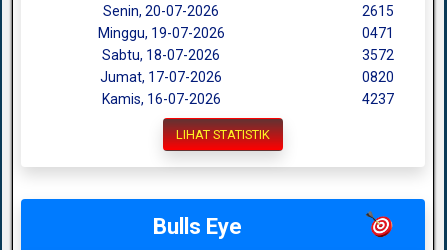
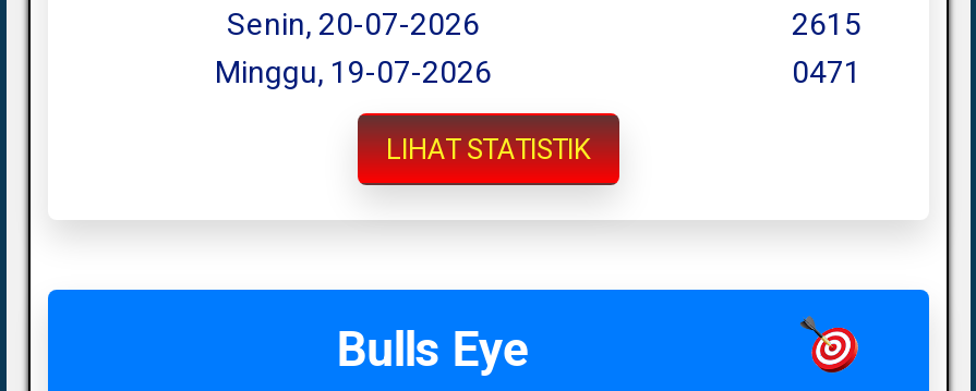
[100,47,394,107] Sabtu, 18-07-2026 | 3572 | Jumat, 17-07-2026 | 0820 | Kamis, 16-07-2026 | 4237 -> none

